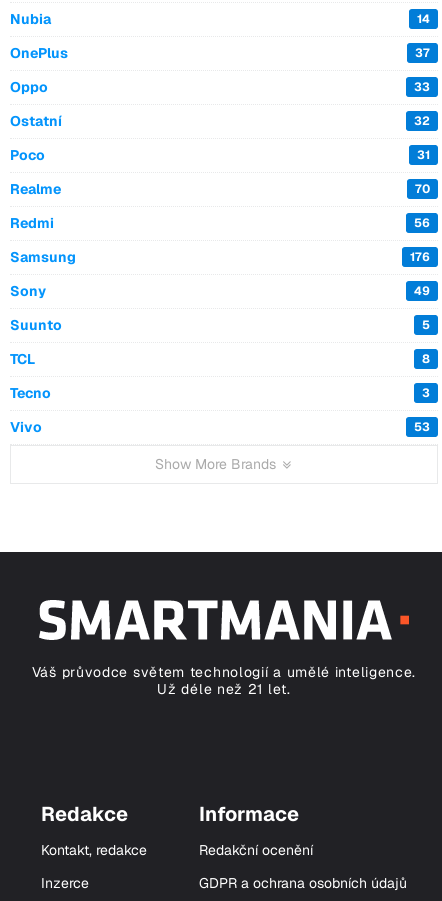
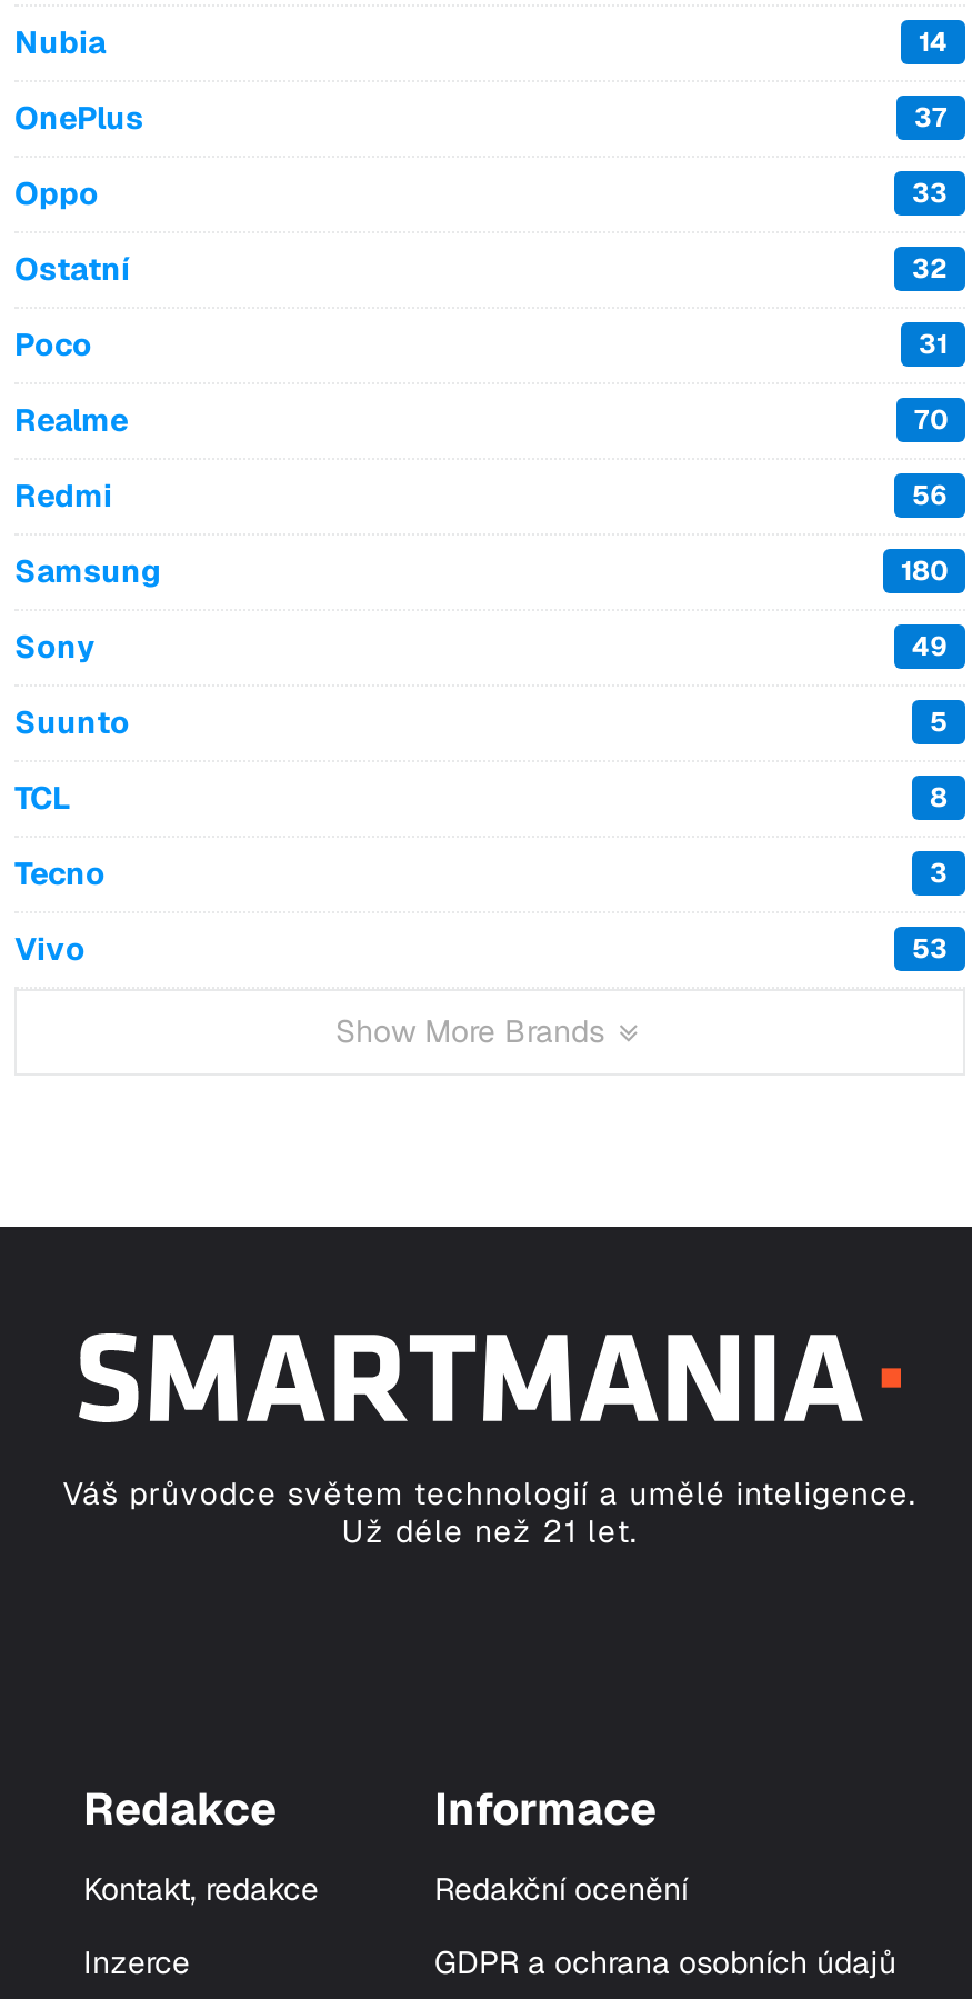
[410,249,430,265] 176 -> [901,553,948,589] 180

